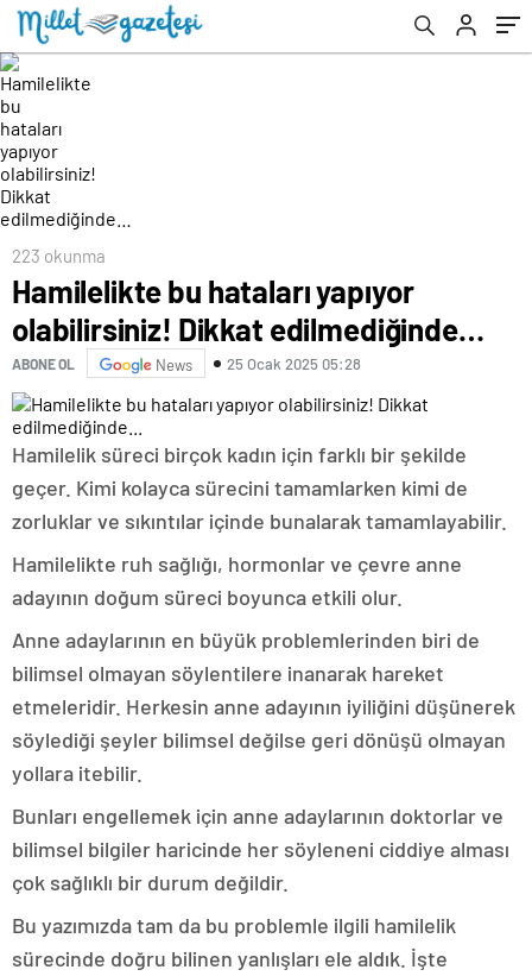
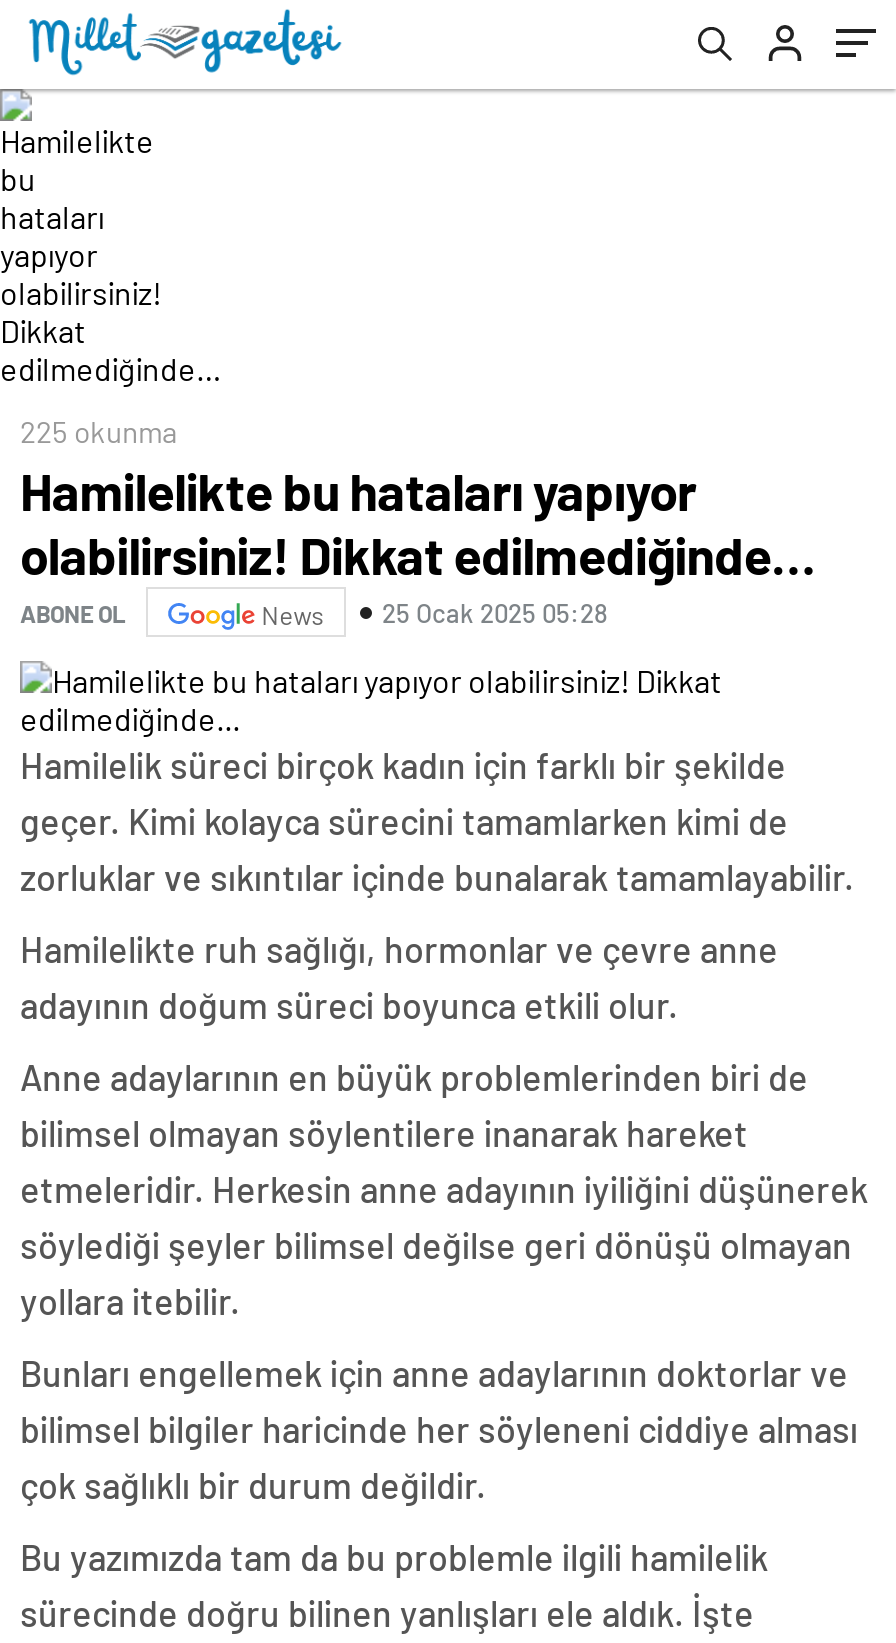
[12,245,106,266] 223 okunma -> [20,413,178,449] 225 okunma

